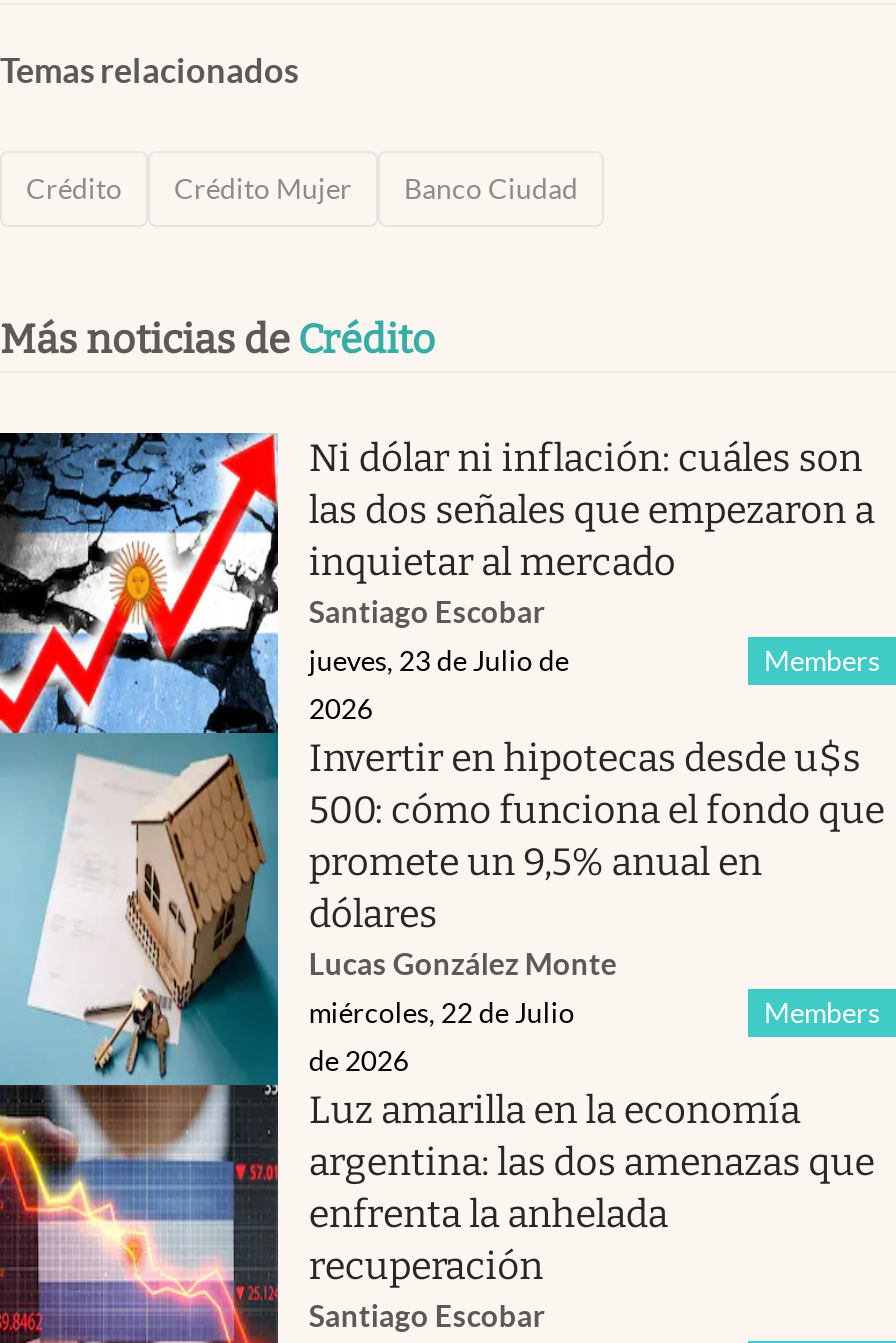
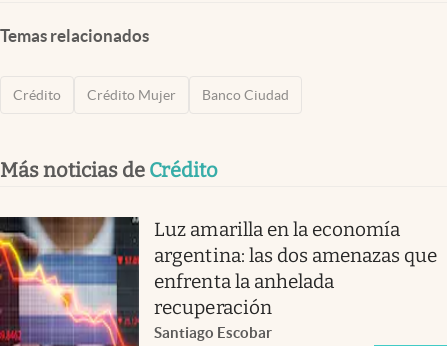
[6,431,885,1087] [image] | Ni dólar ni inflación: cuáles son | las dos señales que empezaron a | inquietar al mercado | Santiago Escobar | Members | jueves, 23 de Julio de | 2026 | Invertir en hipotecas desde u$s | 500: cómo funciona el fondo que | promete un 9,5% anual en | dólares | Lucas González Monte | Members | miércoles, 22 de Julio | de 2026 -> none

